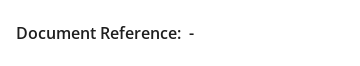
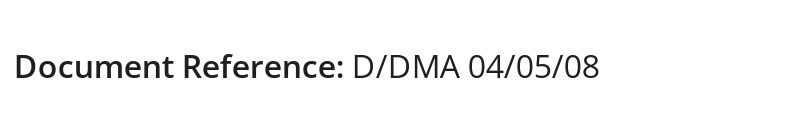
[16,22,194,44] Document Reference: - -> [14,44,600,88] Document Reference: D/DMA 04/05/08

